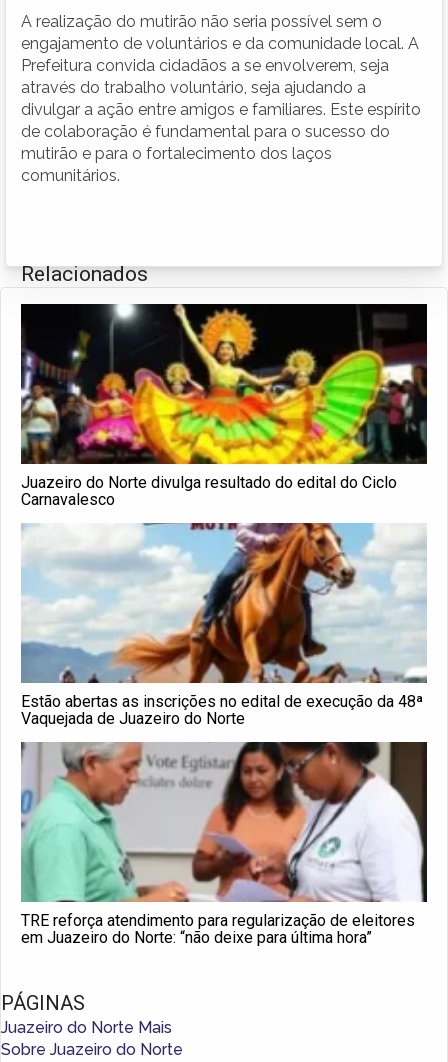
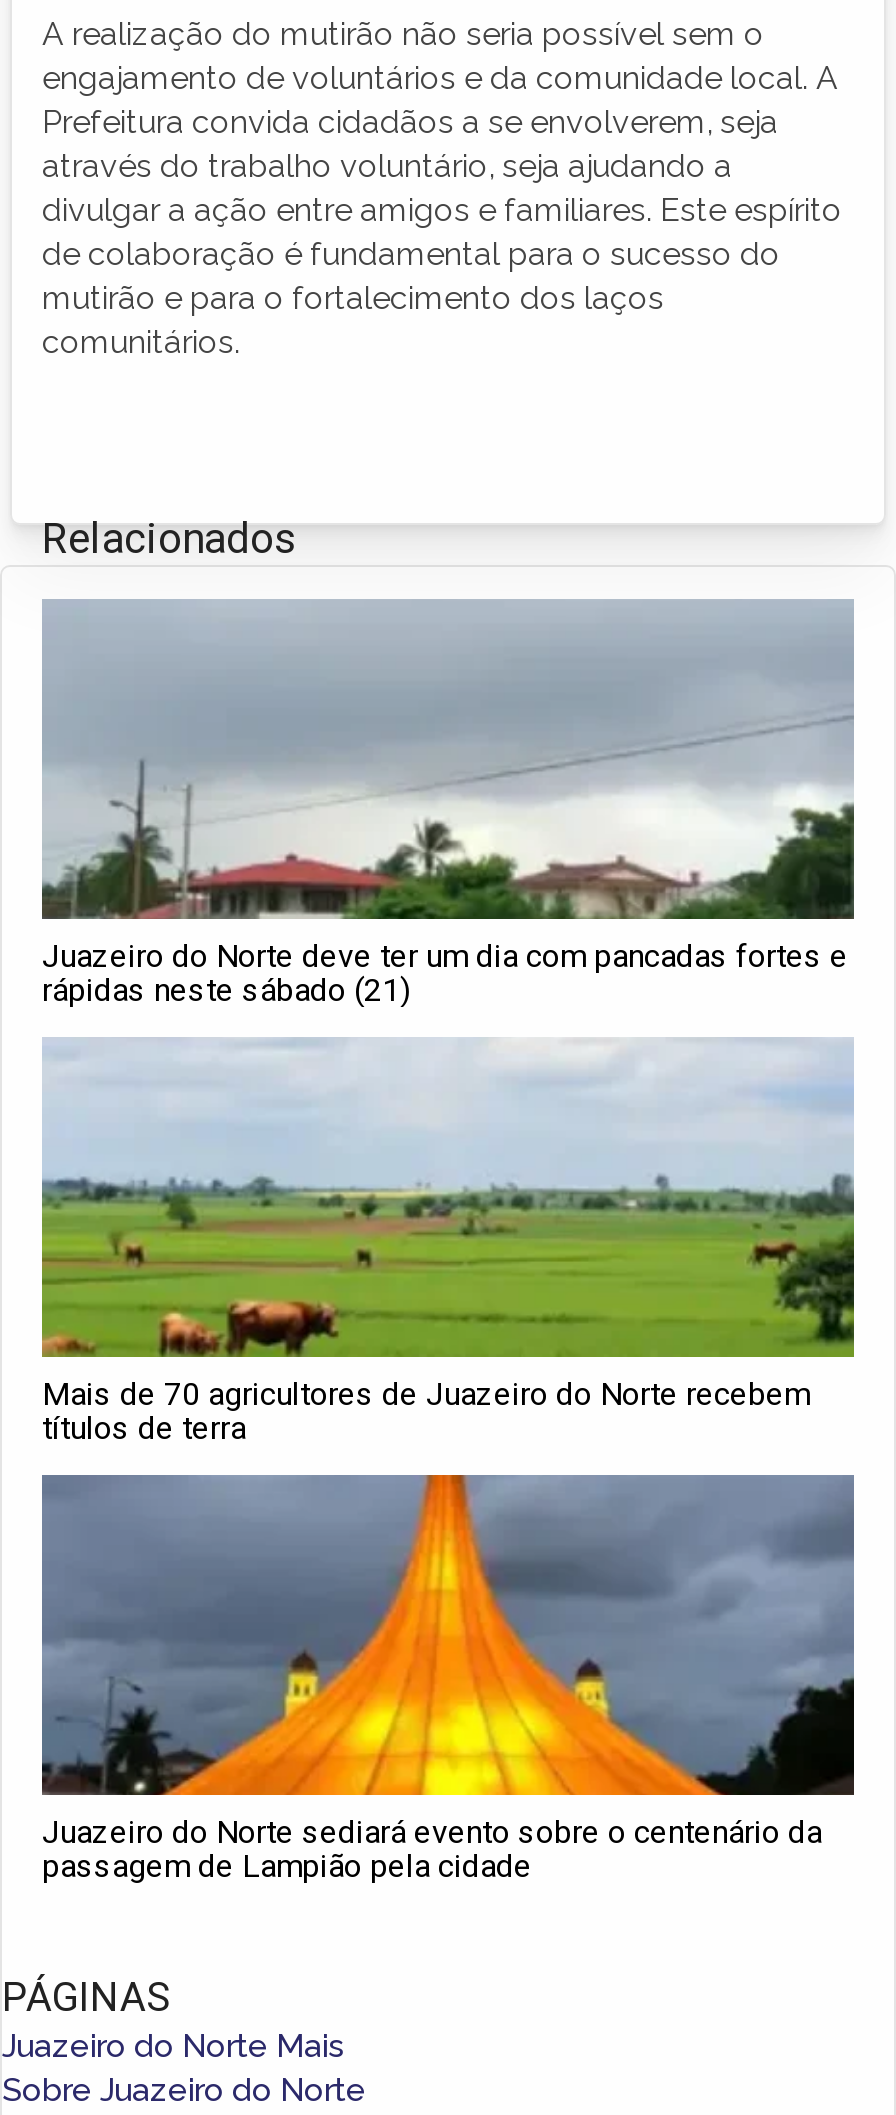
[20,303,428,509] [image] | Juazeiro do Norte divulga resultado do edital do Ciclo | Carnavalesco -> [42,599,854,1009] [image] | Juazeiro do Norte deve ter um dia com pancadas fortes e | rápidas neste sábado (21)
[20,522,427,728] [image] | Estão abertas as inscrições no edital de execução da 48ª | Vaquejada de Juazeiro do Norte -> [40,1037,856,1447] [image] | Mais de 70 agricultores de Juazeiro do Norte recebem | títulos de terra
[20,741,428,947] [image] | TRE reforça atendimento para regularização de eleitores | em Juazeiro do Norte: “não deixe para última hora” -> [40,1473,856,1885] [image] | Juazeiro do Norte sediará evento sobre o centenário da | passagem de Lampião pela cidade

